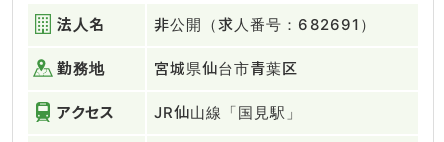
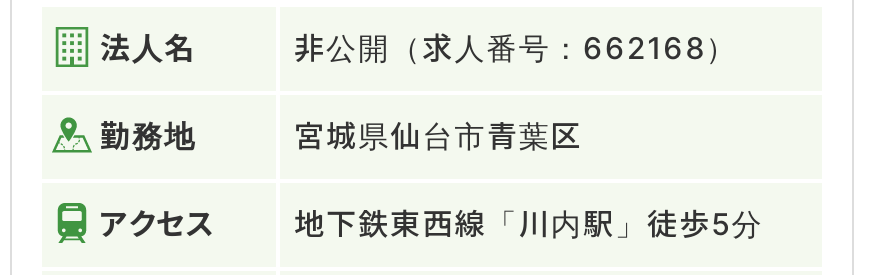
[154,15,376,34] 非公開（求人番号：682691） -> [294,30,738,68] 非公開（求人番号：662168）
[154,103,302,122] JR仙山線「国見駅」 -> [294,206,764,244] 地下鉄東西線「川内駅」徒歩5分

